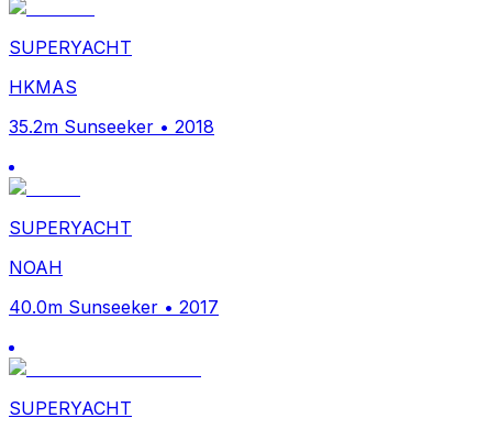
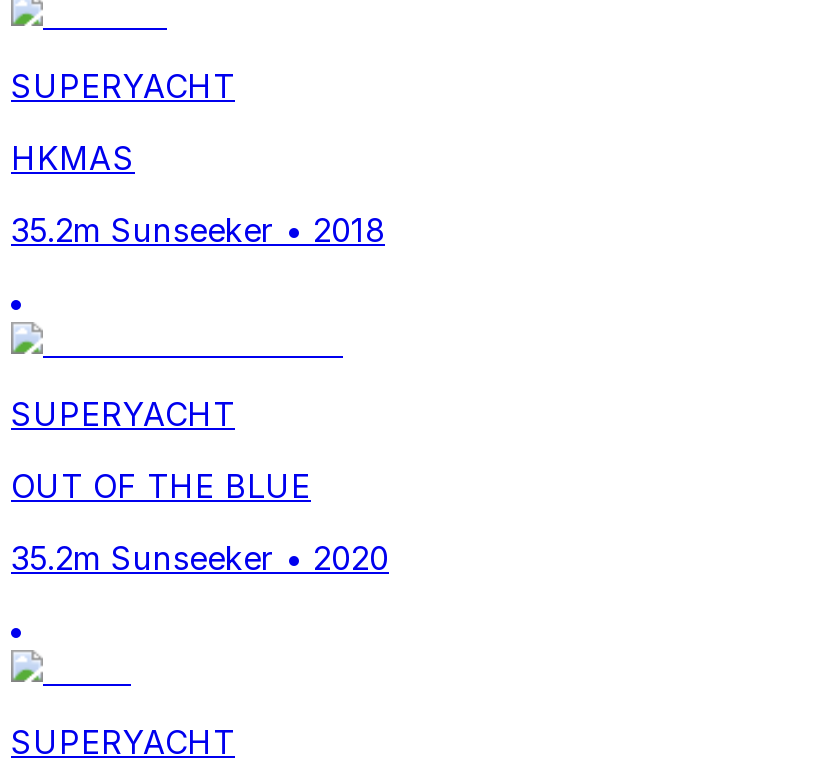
[9,256,63,278] NOAH -> [11,466,311,506] OUT OF THE BLUE
[9,296,219,318] 40.0m Sunseeker • 2017 -> [11,538,389,578] 35.2m Sunseeker • 2020

